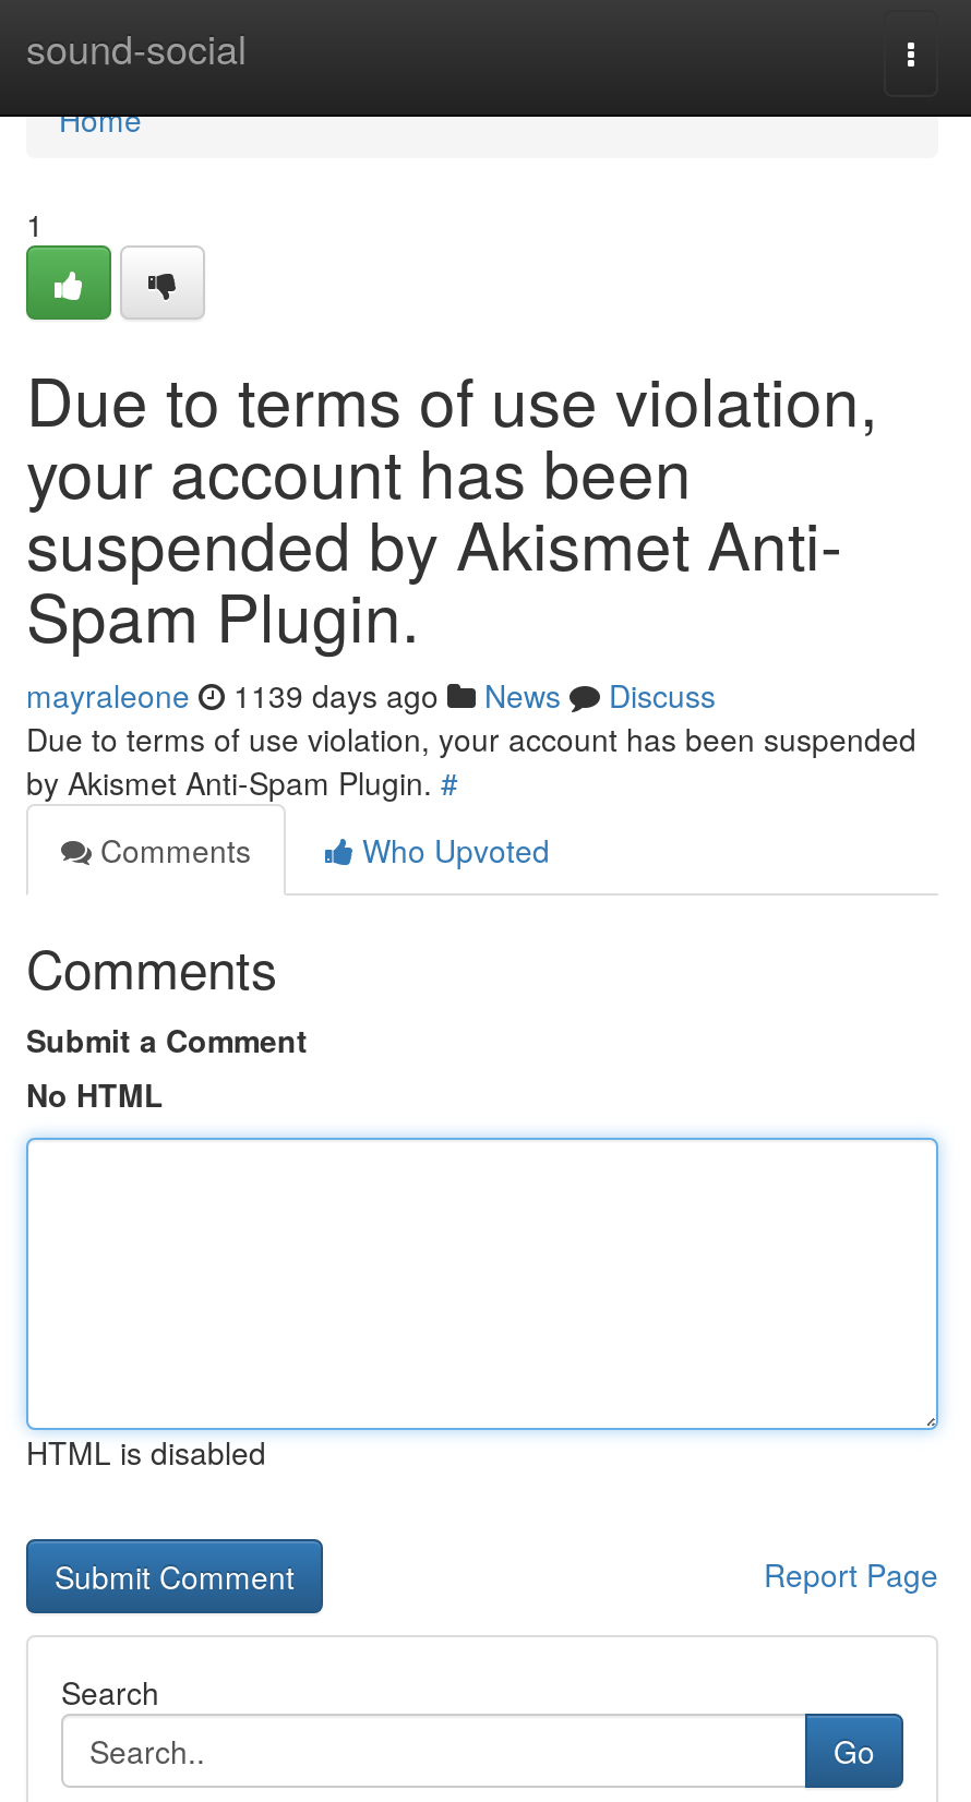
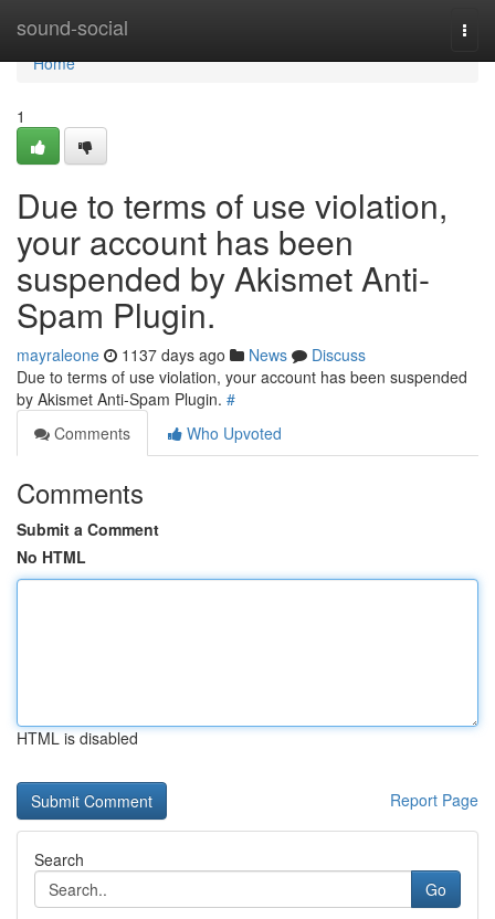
[26,673,716,717] mayraleone 1139 days ago News Discuss -> [17,344,366,366] mayraleone 1137 days ago News Discuss

